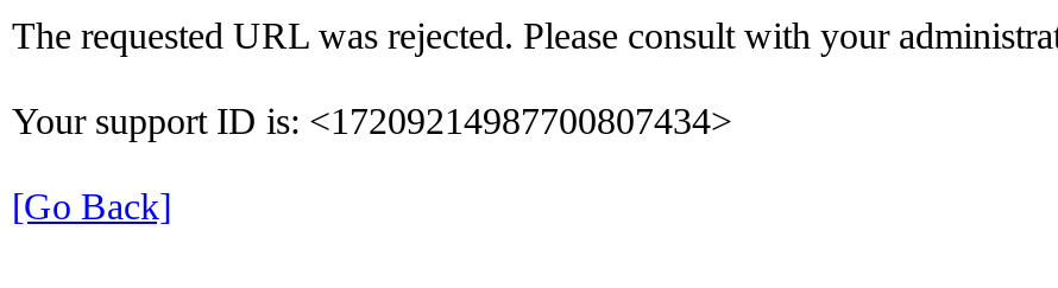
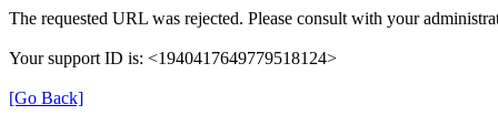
[12,101,732,141] Your support ID is: <17209214987700807434> -> [9,49,337,67] Your support ID is: <1940417649779518124>

